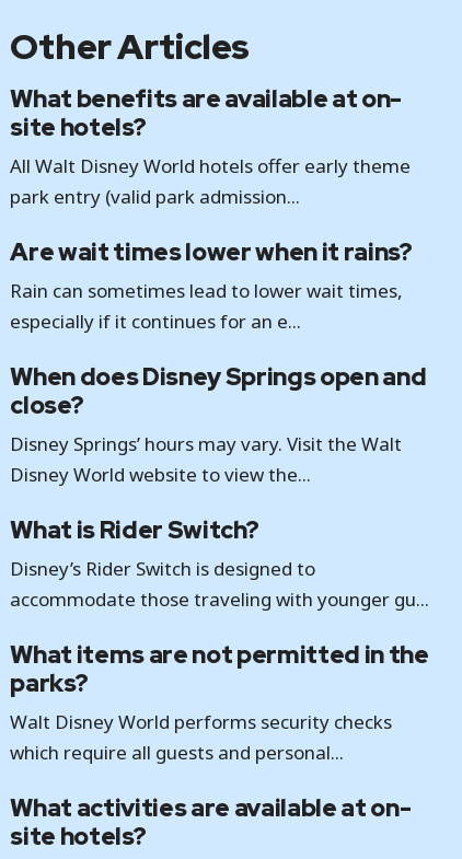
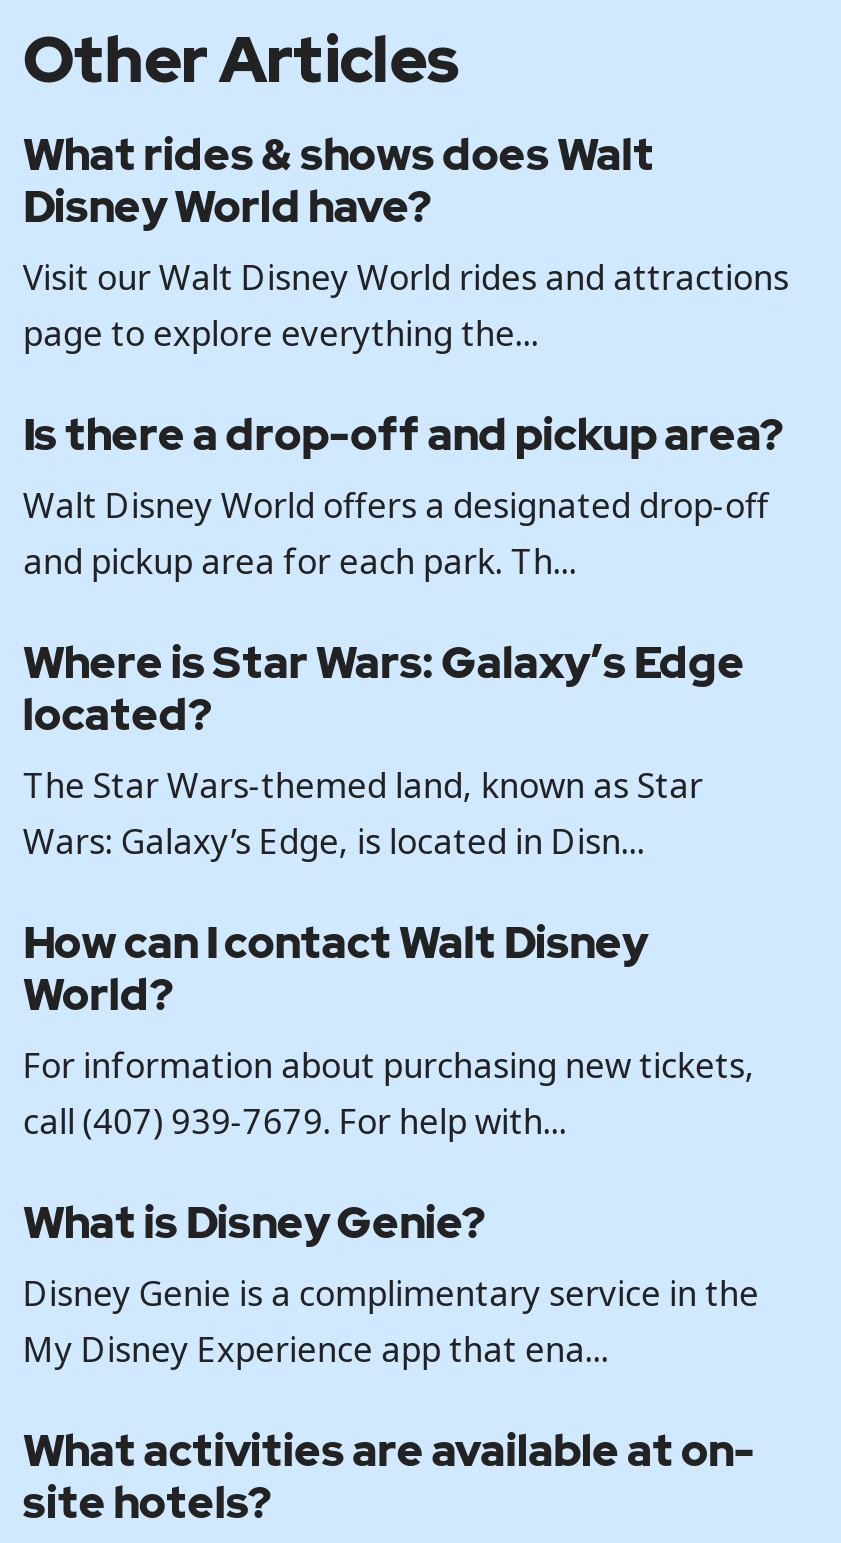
[10,83,411,209] What benefits are available at on- | site hotels? | All Walt Disney World hotels offer early theme | park entry (valid park admission... -> [23,126,789,356] What rides & shows does Walt | Disney World have? | Visit our Walt Disney World rides and attractions | page to explore everything the...
[10,236,413,334] Are wait times lower when it rains? | Rain can sometimes lead to lower wait times, | especially if it continues for an e... -> [23,406,783,584] Is there a drop-off and pickup area? | Walt Disney World offers a designated drop-off | and pickup area for each park. Th...
[10,361,426,487] When does Disney Springs open and | close? | Disney Springs’ hours may vary. Visit the Walt | Disney World website to view the... -> [23,634,745,864] Where is Star Wars: Galaxy’s Edge | located? | The Star Wars-themed land, known as Star | Wars: Galaxy’s Edge, is located in Disn...
[10,514,430,611] What is Rider Switch? | Disney’s Rider Switch is designed to | accommodate those traveling with younger gu... -> [23,914,755,1144] How can I contact Walt Disney | World? | For information about purchasing new tickets, | call (407) 939-7679. For help with...
[10,639,429,765] What items are not permitted in the | parks? | Walt Disney World performs security checks | which require all guests and personal... -> [23,1194,759,1372] What is Disney Genie? | Disney Genie is a complimentary service in the | My Disney Experience app that ena...

